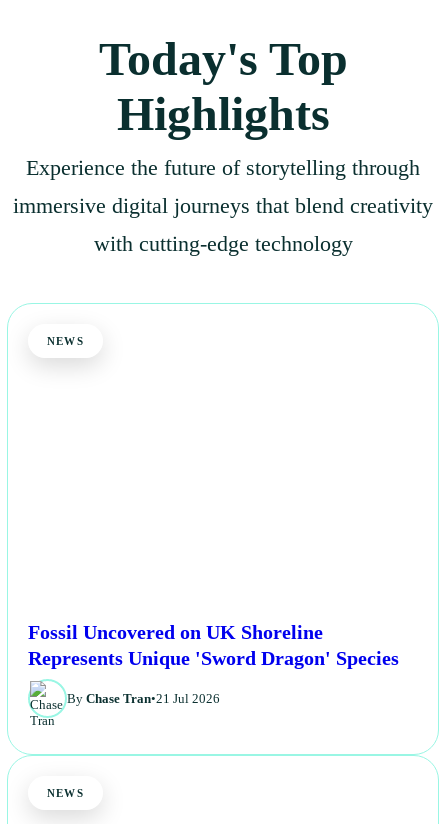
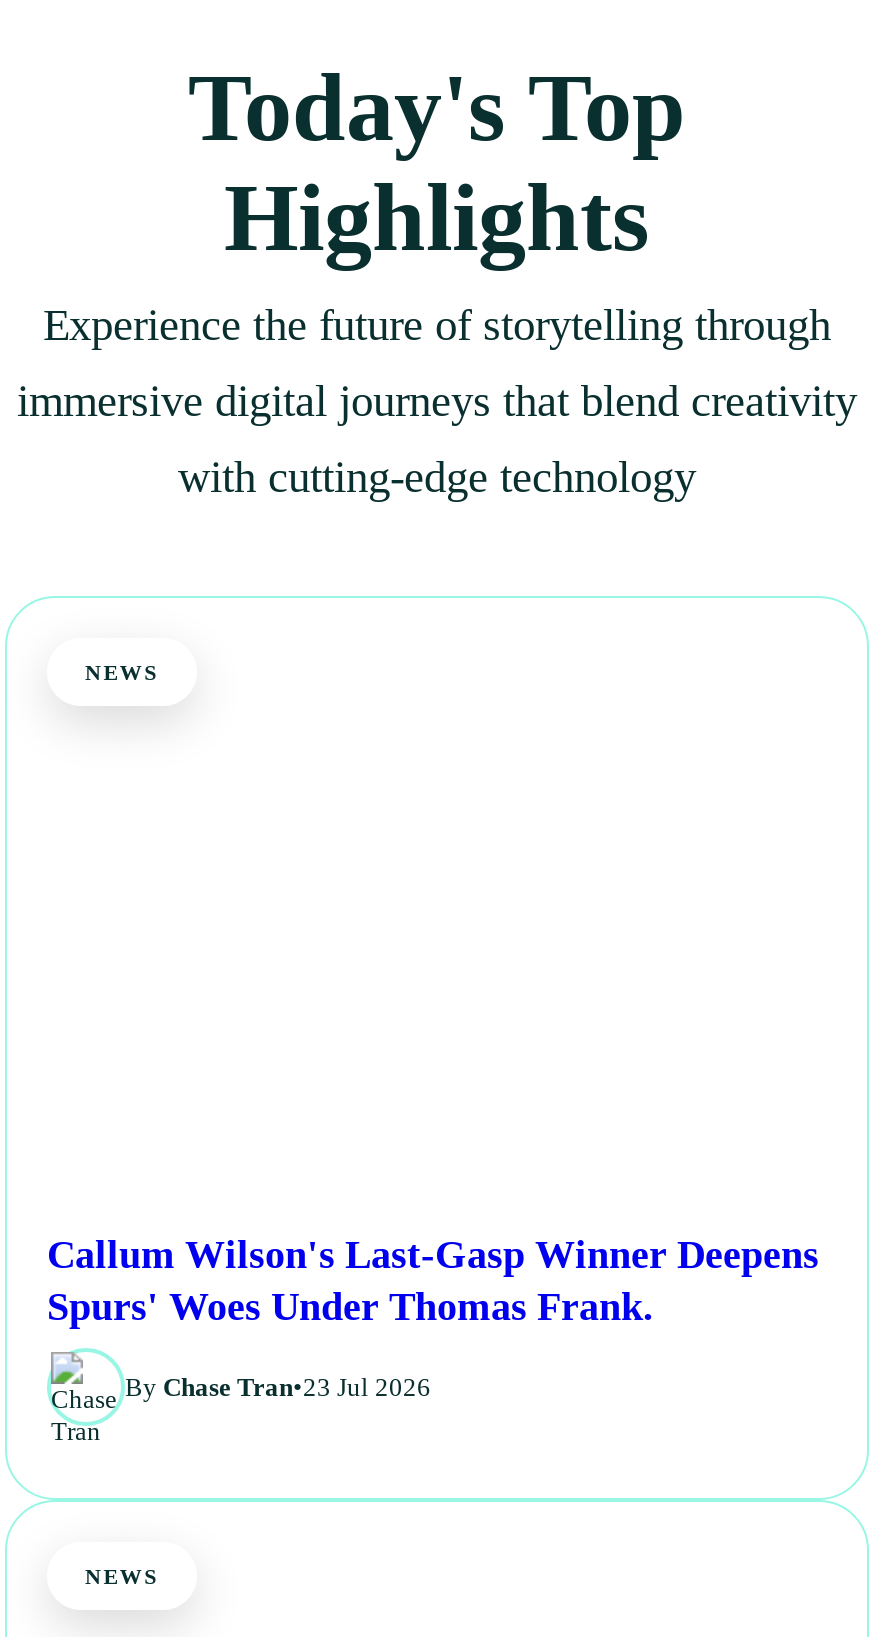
[28,621,399,669] Fossil Uncovered on UK Shoreline | Represents Unique 'Sword Dragon' Species -> [47,1233,819,1329] Callum Wilson's Last-Gasp Winner Deepens | Spurs' Woes Under Thomas Frank.
[67,691,220,706] By Chase Tran•21 Jul 2026 -> [125,1372,431,1402] By Chase Tran•23 Jul 2026

